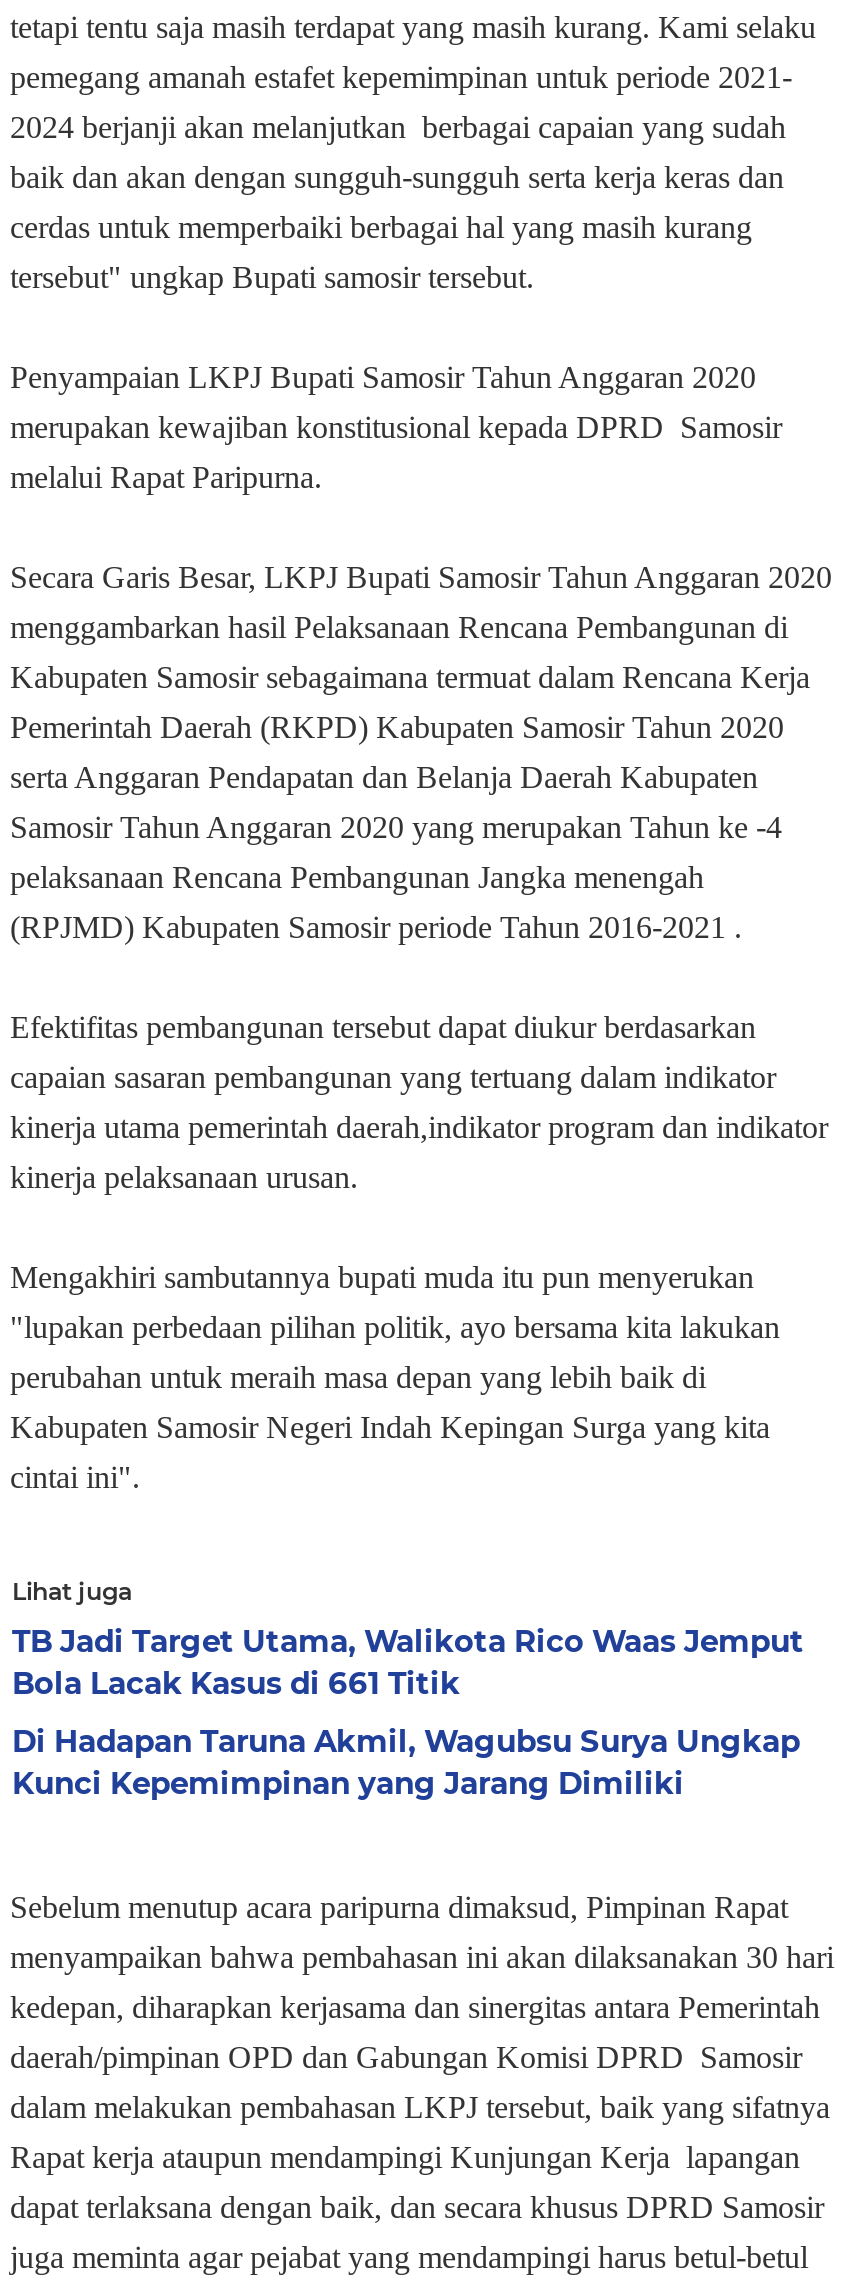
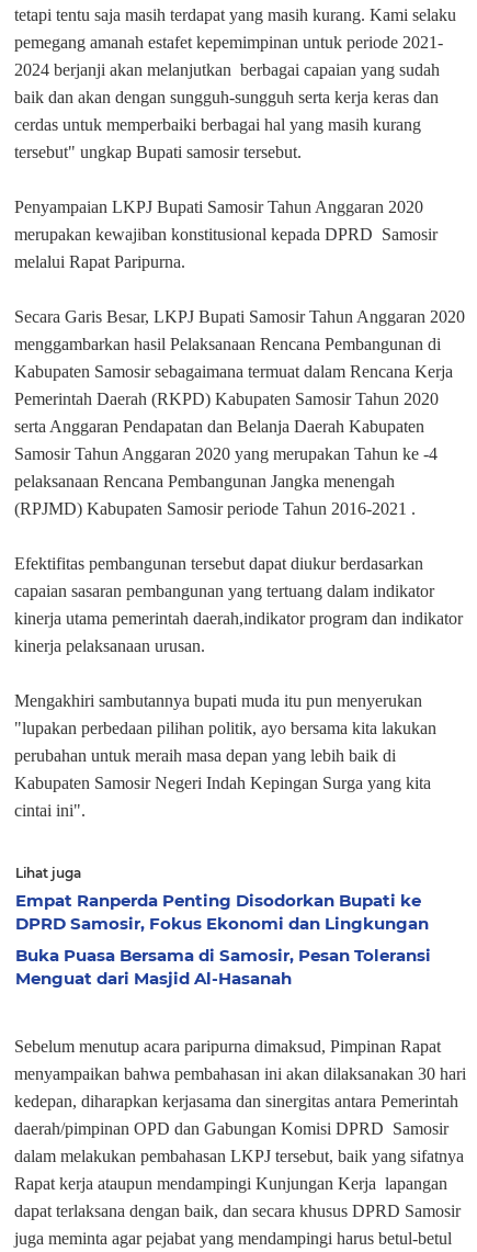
[12,1622,804,1702] TB Jadi Target Utama, Walikota Rico Waas Jemput | Bola Lacak Kasus di 661 Titik -> [15,890,429,934] Empat Ranperda Penting Disodorkan Bupati ke | DPRD Samosir, Fokus Ekonomi dan Lingkungan
[12,1722,800,1802] Di Hadapan Taruna Akmil, Wagubsu Surya Ungkap | Kunci Kepemimpinan yang Jarang Dimiliki -> [15,945,431,989] Buka Puasa Bersama di Samosir, Pesan Toleransi | Menguat dari Masjid Al-Hasanah

